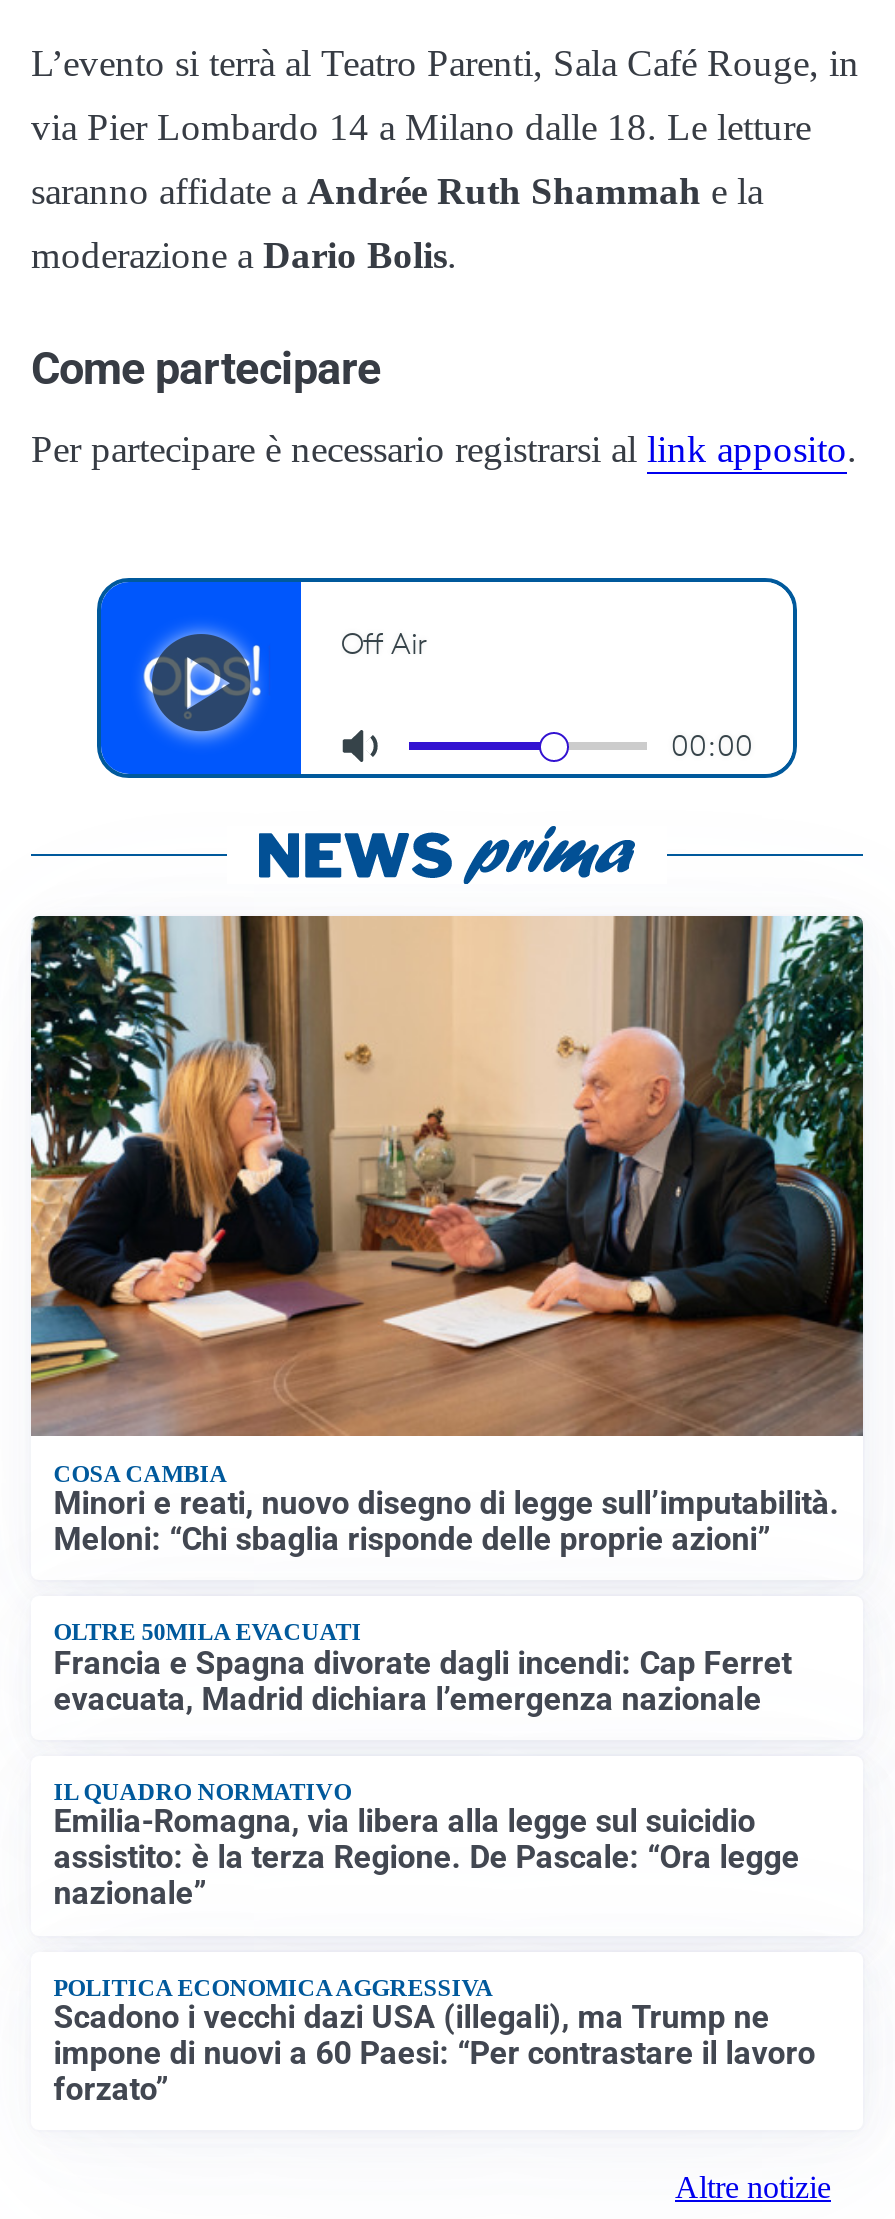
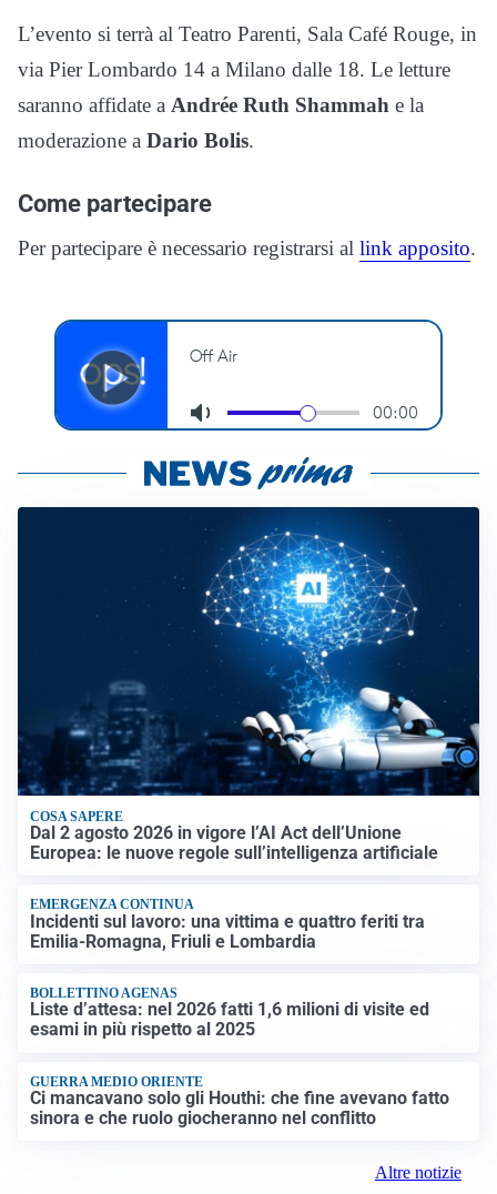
[29,914,863,1558] [image] | COSA CAMBIA | Minori e reati, nuovo disegno di legge sull’imputabilità. | Meloni: “Chi sbaglia risponde delle proprie azioni” -> [17,506,480,863] [image] | COSA SAPERE | Dal 2 agosto 2026 in vigore l’AI Act dell’Unione | Europea: le nuove regole sull’intelligenza artificiale
[53,1619,791,1717] OLTRE 50MILA EVACUATI | Francia e Spagna divorate dagli incendi: Cap Ferret | evacuata, Madrid dichiara l’emergenza nazionale -> [30,897,425,952] EMERGENZA CONTINUA | Incidenti sul lavoro: una vittima e quattro feriti tra | Emilia-Romagna, Friuli e Lombardia
[53,1778,799,1913] IL QUADRO NORMATIVO | Emilia-Romagna, via libera alla legge sul suicidio | assistito: è la terza Regione. De Pascale: “Ora legge | nazionale” -> [30,985,430,1040] BOLLETTINO AGENAS | Liste d’attesa: nel 2026 fatti 1,6 milioni di visite ed | esami in più rispetto al 2025
[53,1974,815,2108] POLITICA ECONOMICA AGGRESSIVA | Scadono i vecchi dazi USA (illegali), ma Trump ne | impone di nuovi a 60 Paesi: “Per contrastare il lavoro | forzato” -> [30,1074,450,1129] GUERRA MEDIO ORIENTE | Ci mancavano solo gli Houthi: che fine avevano fatto | sinora e che ruolo giocheranno nel conflitto

